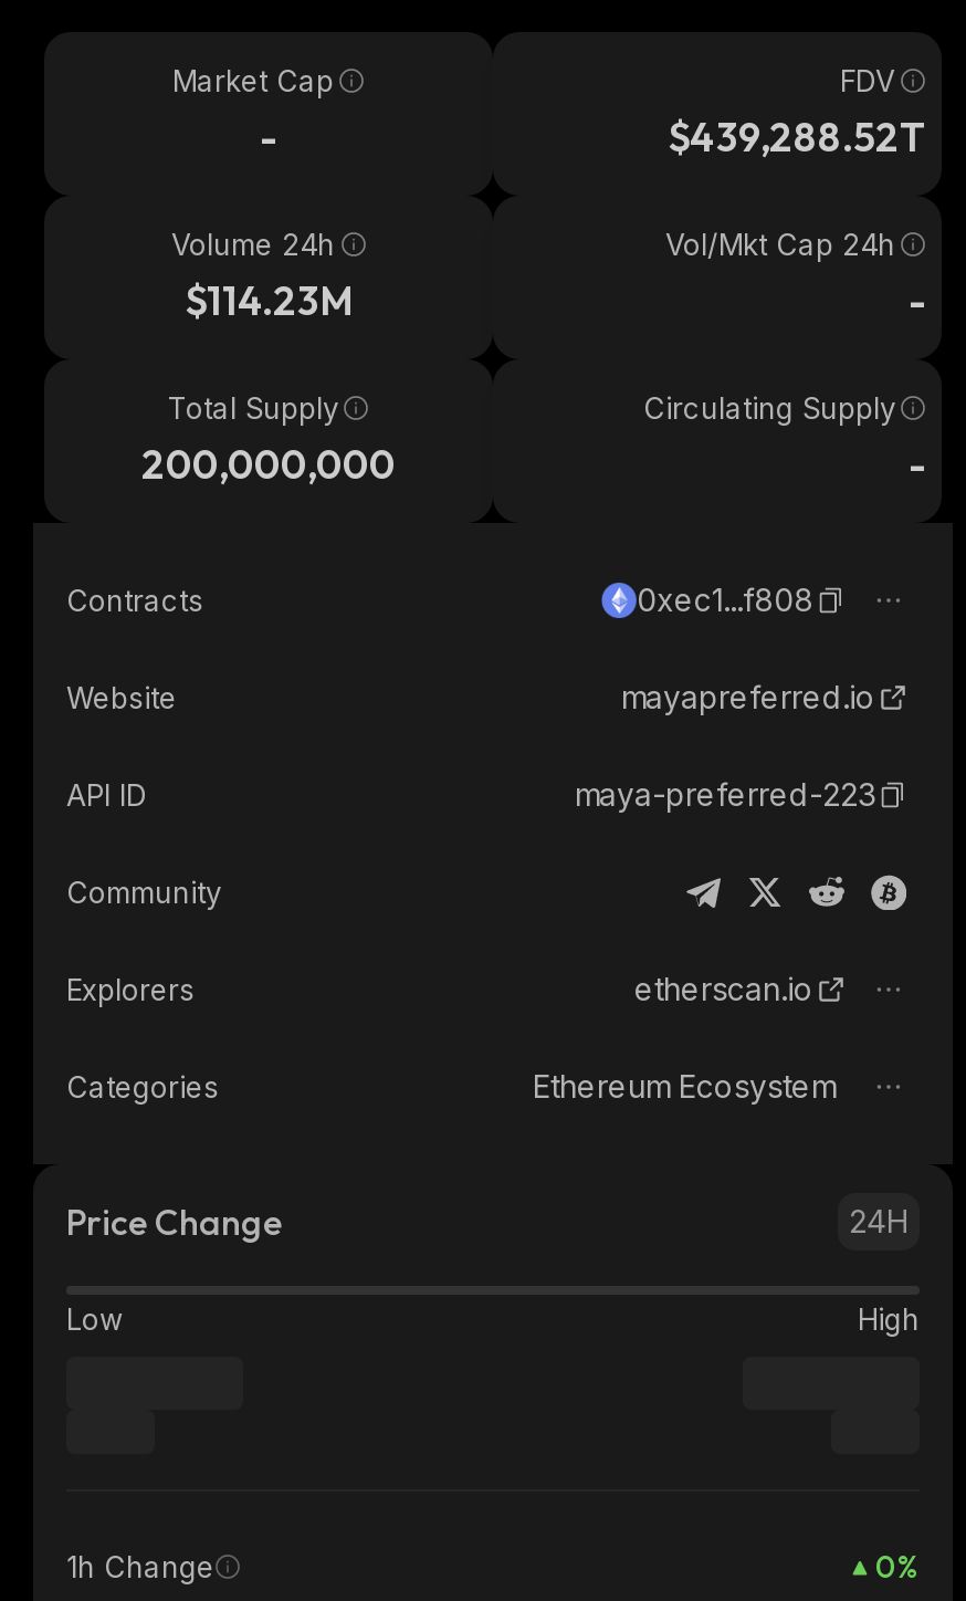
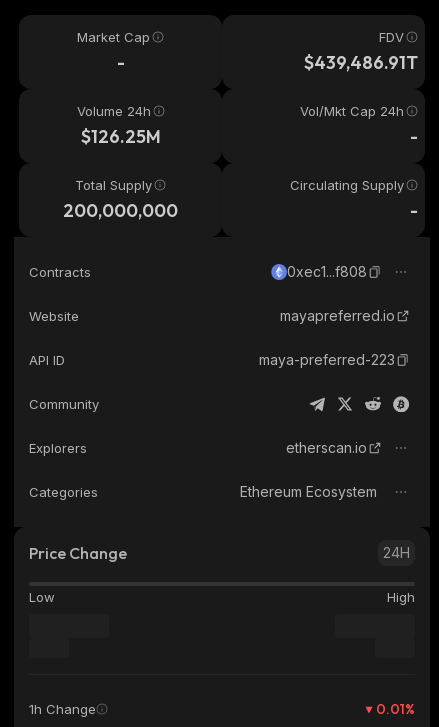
[668,112,926,163] $439,288.52T -> [304,51,418,74] $439,486.91T
[185,275,353,326] $114.23M -> [80,125,160,148] $126.25M
[875,1547,920,1587] 0% -> [376,700,415,718] 0.01%

